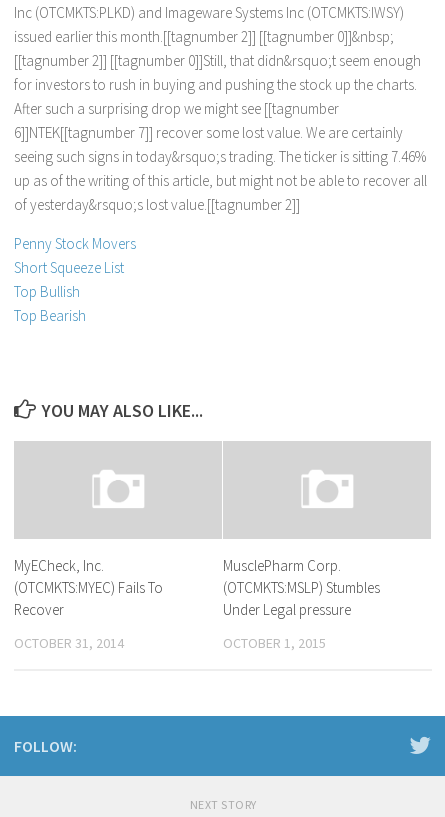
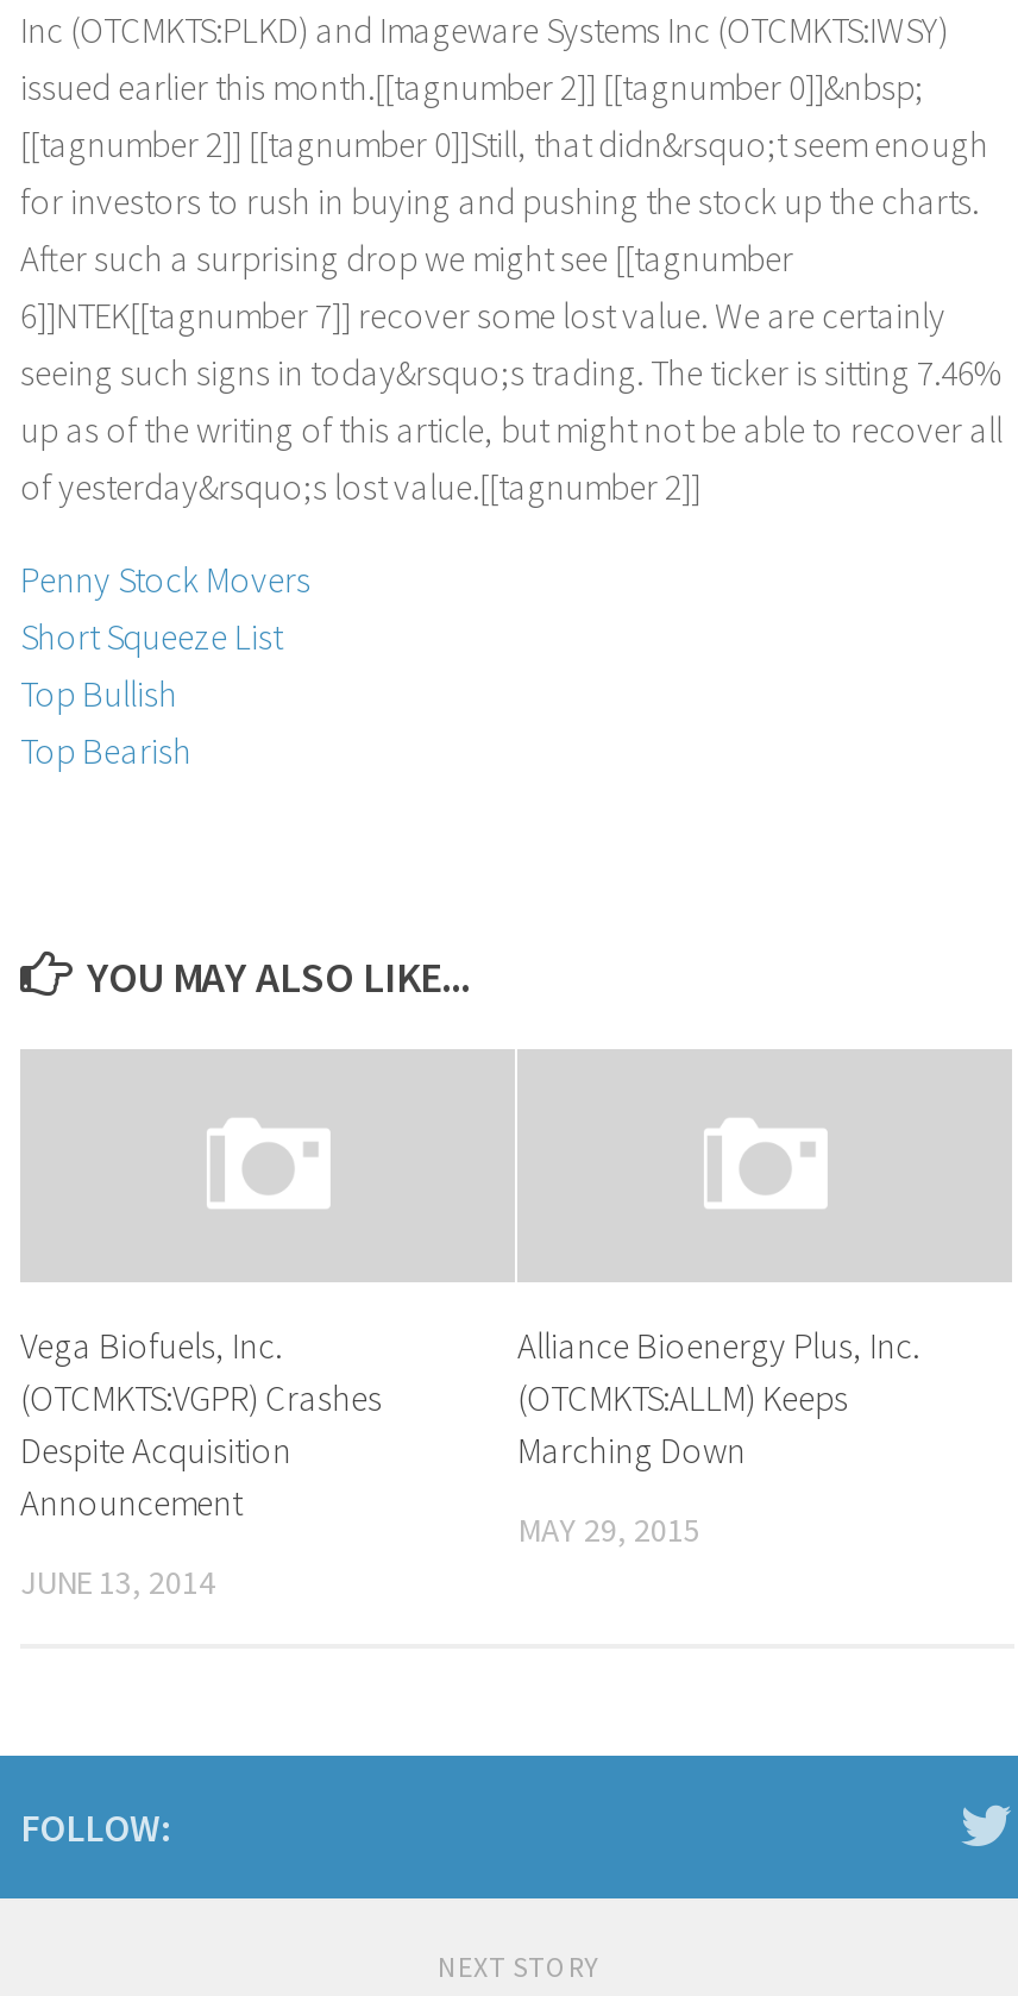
[14,556,163,619] MyECheck, Inc. | (OTCMKTS:MYEC) Fails To | Recover -> [20,1323,382,1525] Vega Biofuels, Inc. | (OTCMKTS:VGPR) Crashes | Despite Acquisition | Announcement
[223,556,380,619] MusclePharm Corp. | (OTCMKTS:MSLP) Stumbles | Under Legal pressure -> [517,1323,919,1473] Alliance Bioenergy Plus, Inc. | (OTCMKTS:ALLM) Keeps | Marching Down
[14,634,124,652] OCTOBER 31, 2014 -> [20,1561,215,1603] JUNE 13, 2014
[223,634,326,652] OCTOBER 1, 2015 -> [517,1508,700,1551] MAY 29, 2015

